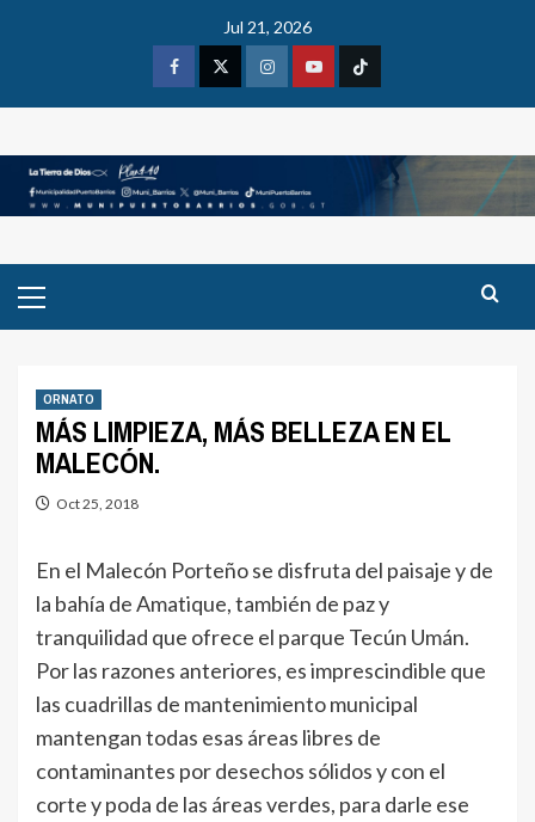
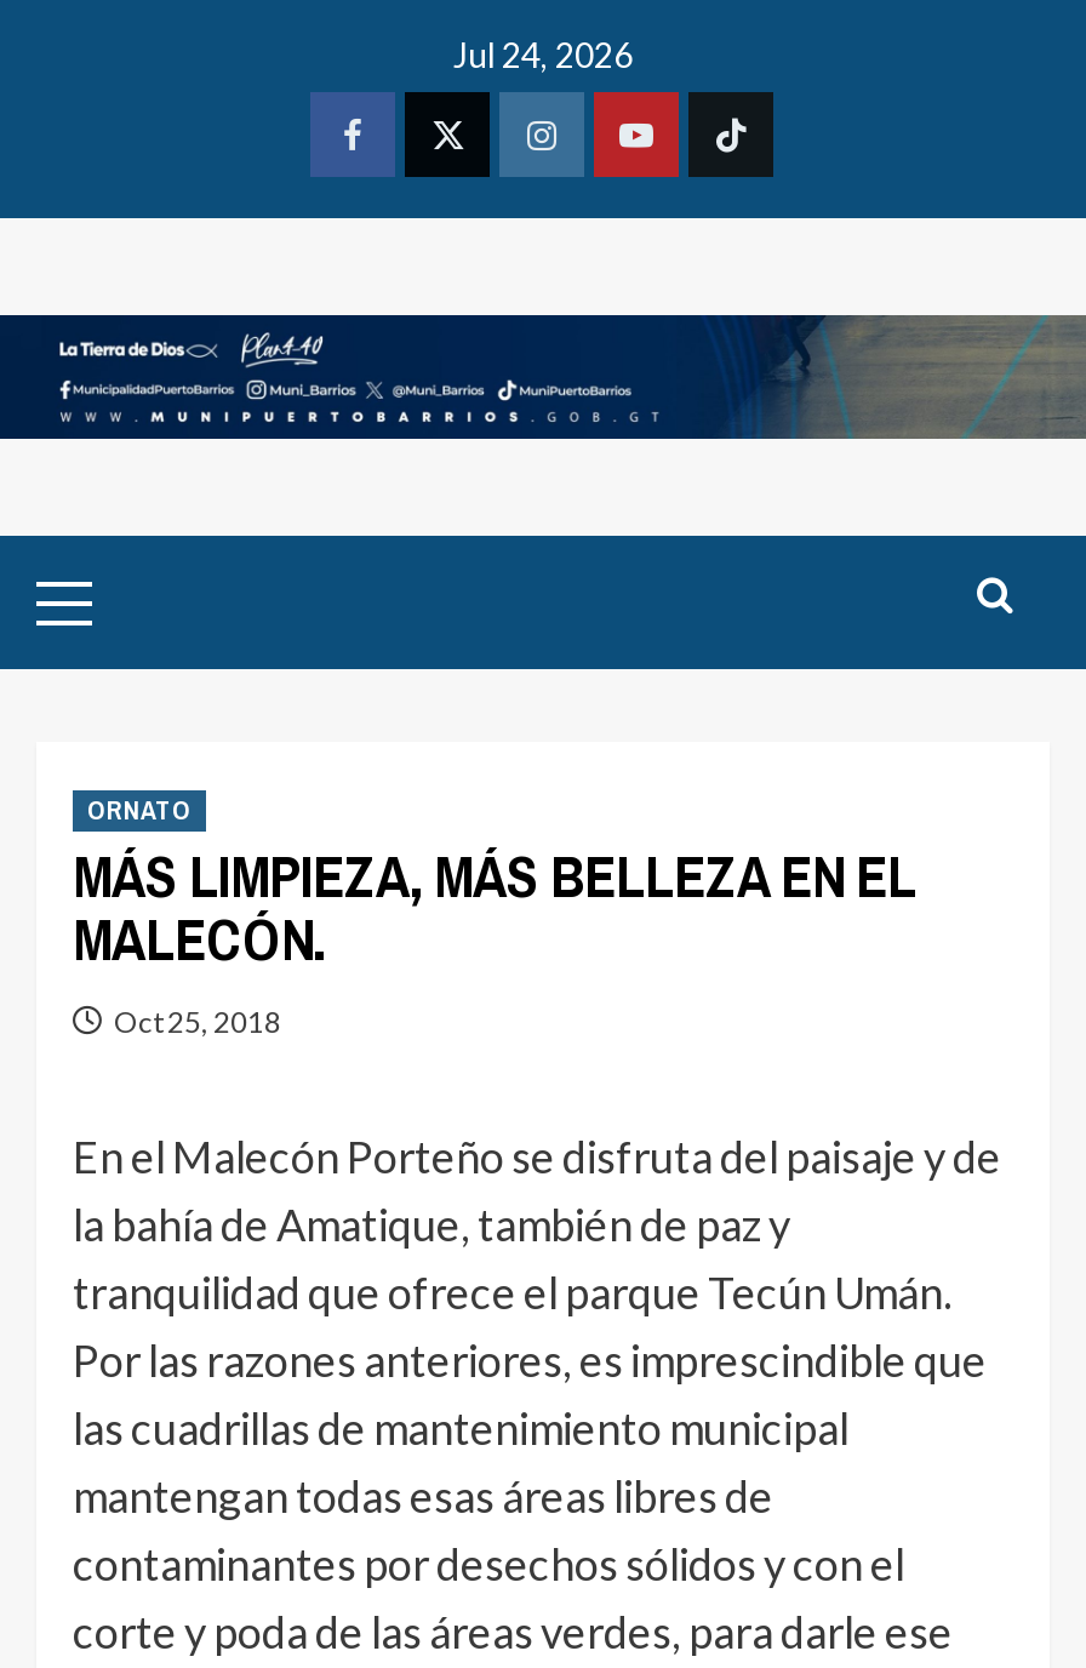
[223,17,312,37] Jul 21, 2026 -> [453,34,633,75] Jul 24, 2026

